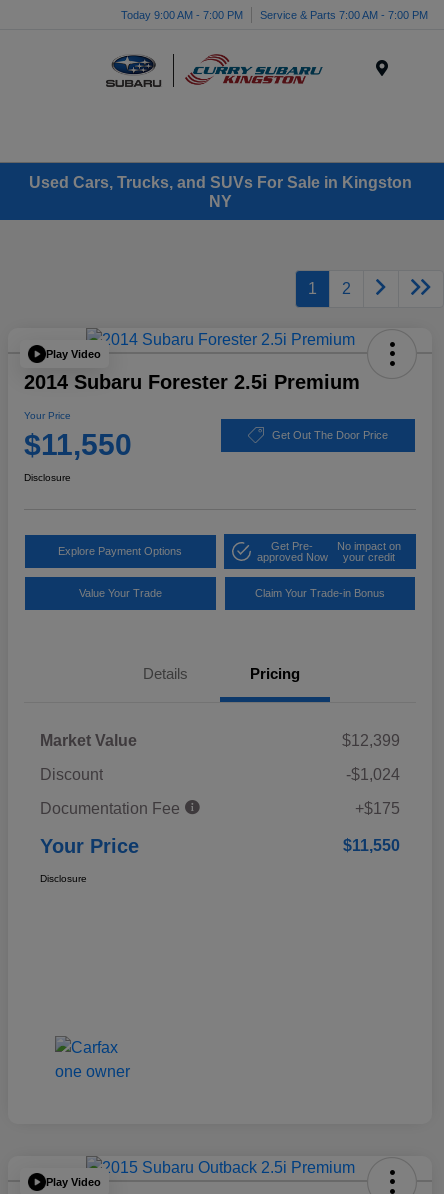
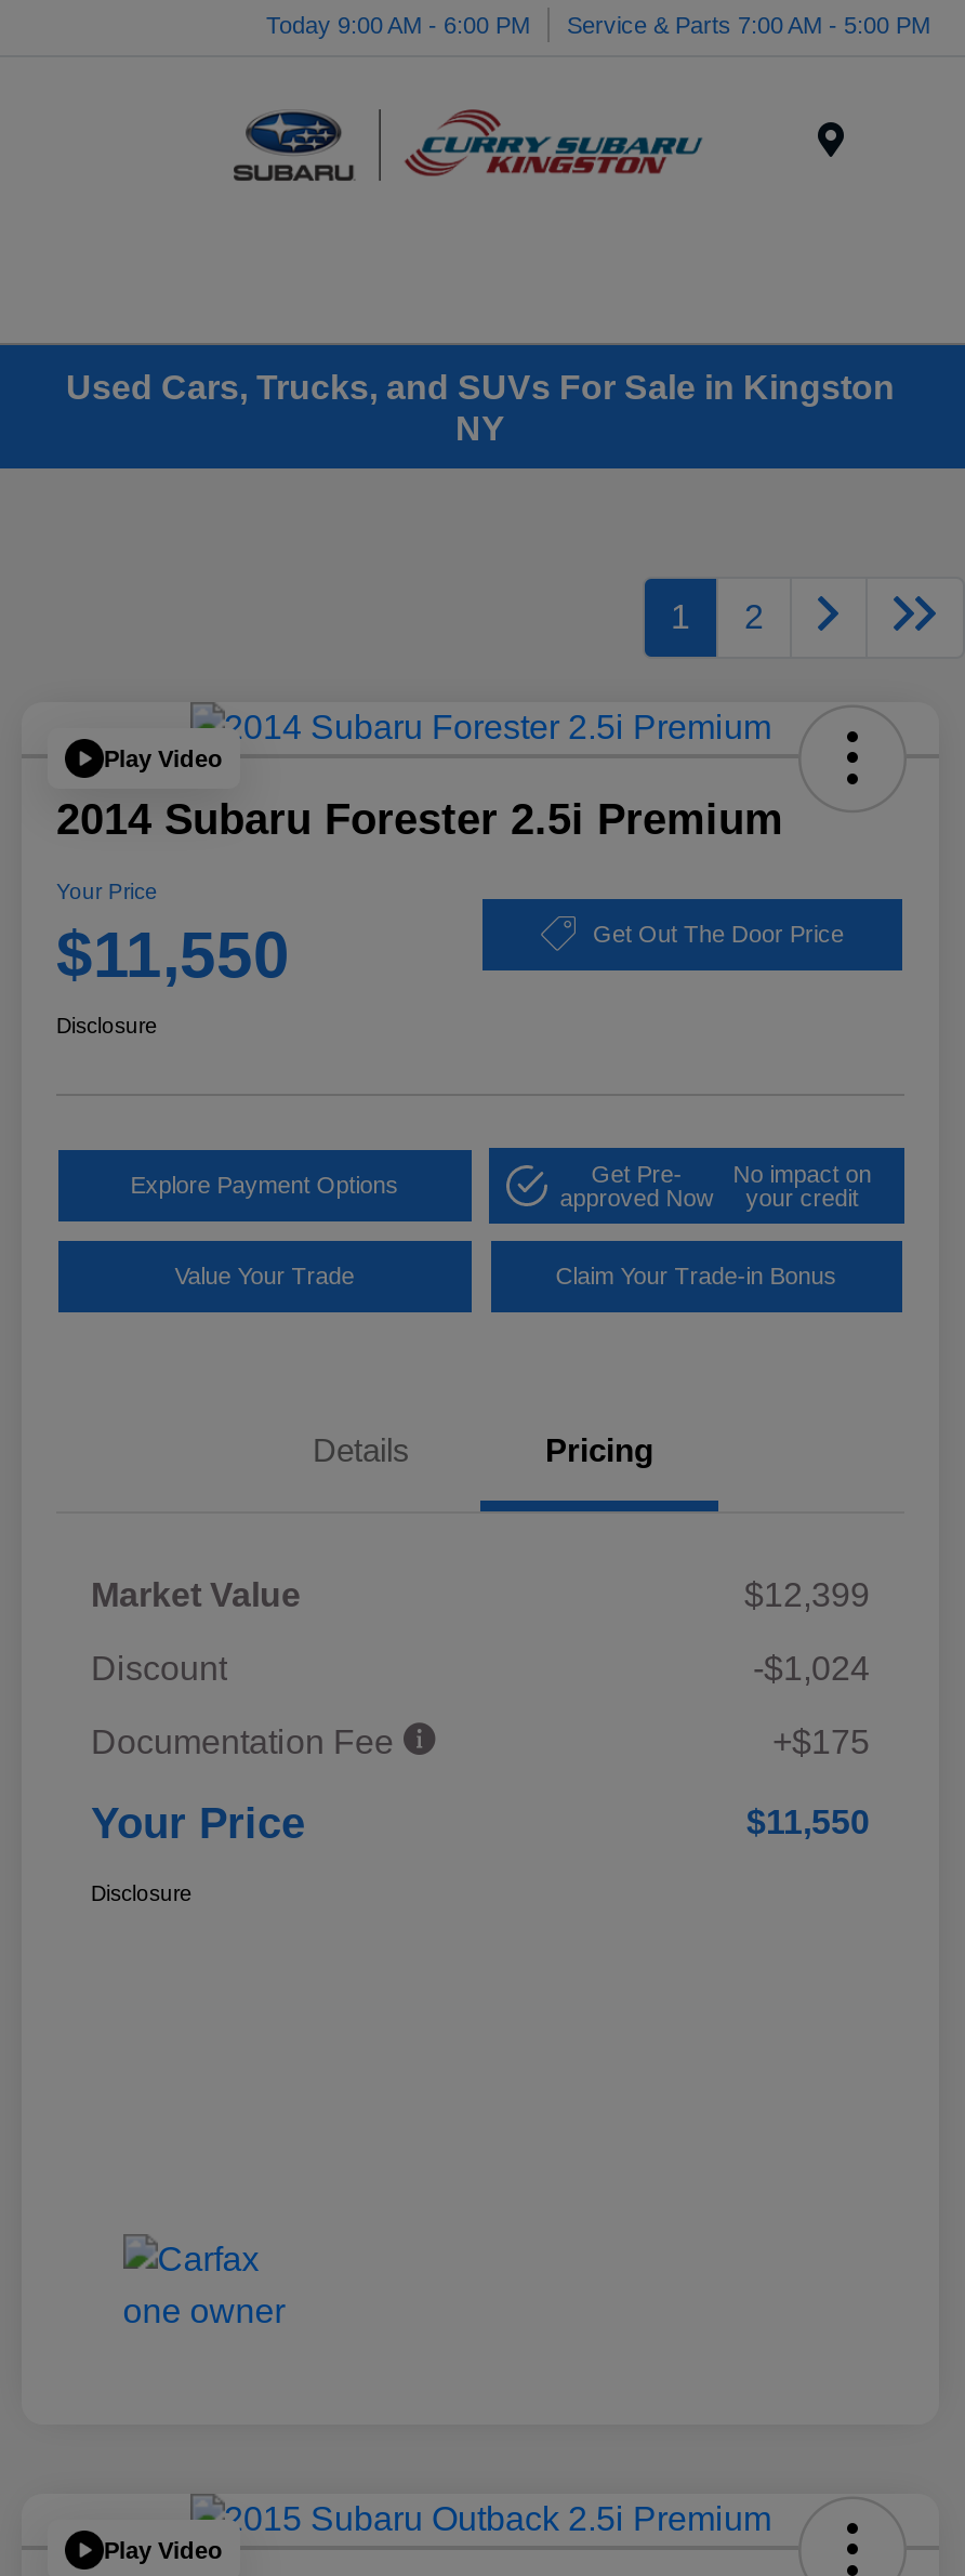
[121,8,243,20] Today 9:00 AM - 7:00 PM -> [266,11,530,37] Today 9:00 AM - 6:00 PM
[260,8,428,20] Service & Parts 7:00 AM - 7:00 PM -> [567,11,930,37] Service & Parts 7:00 AM - 5:00 PM

